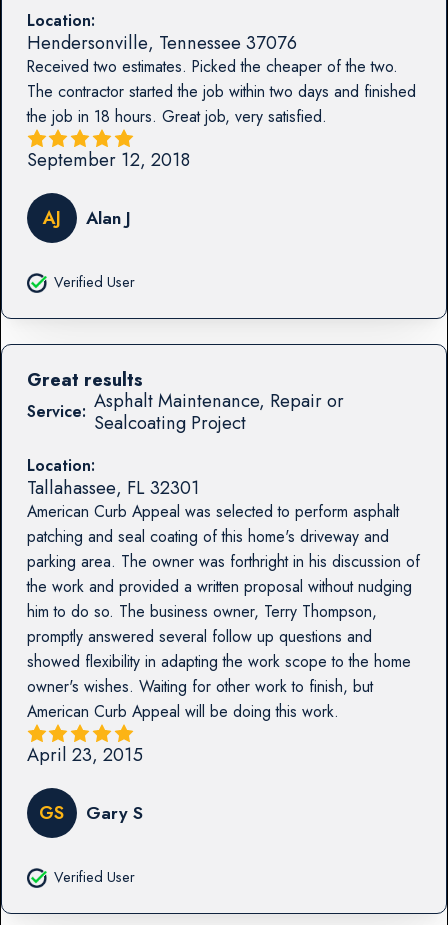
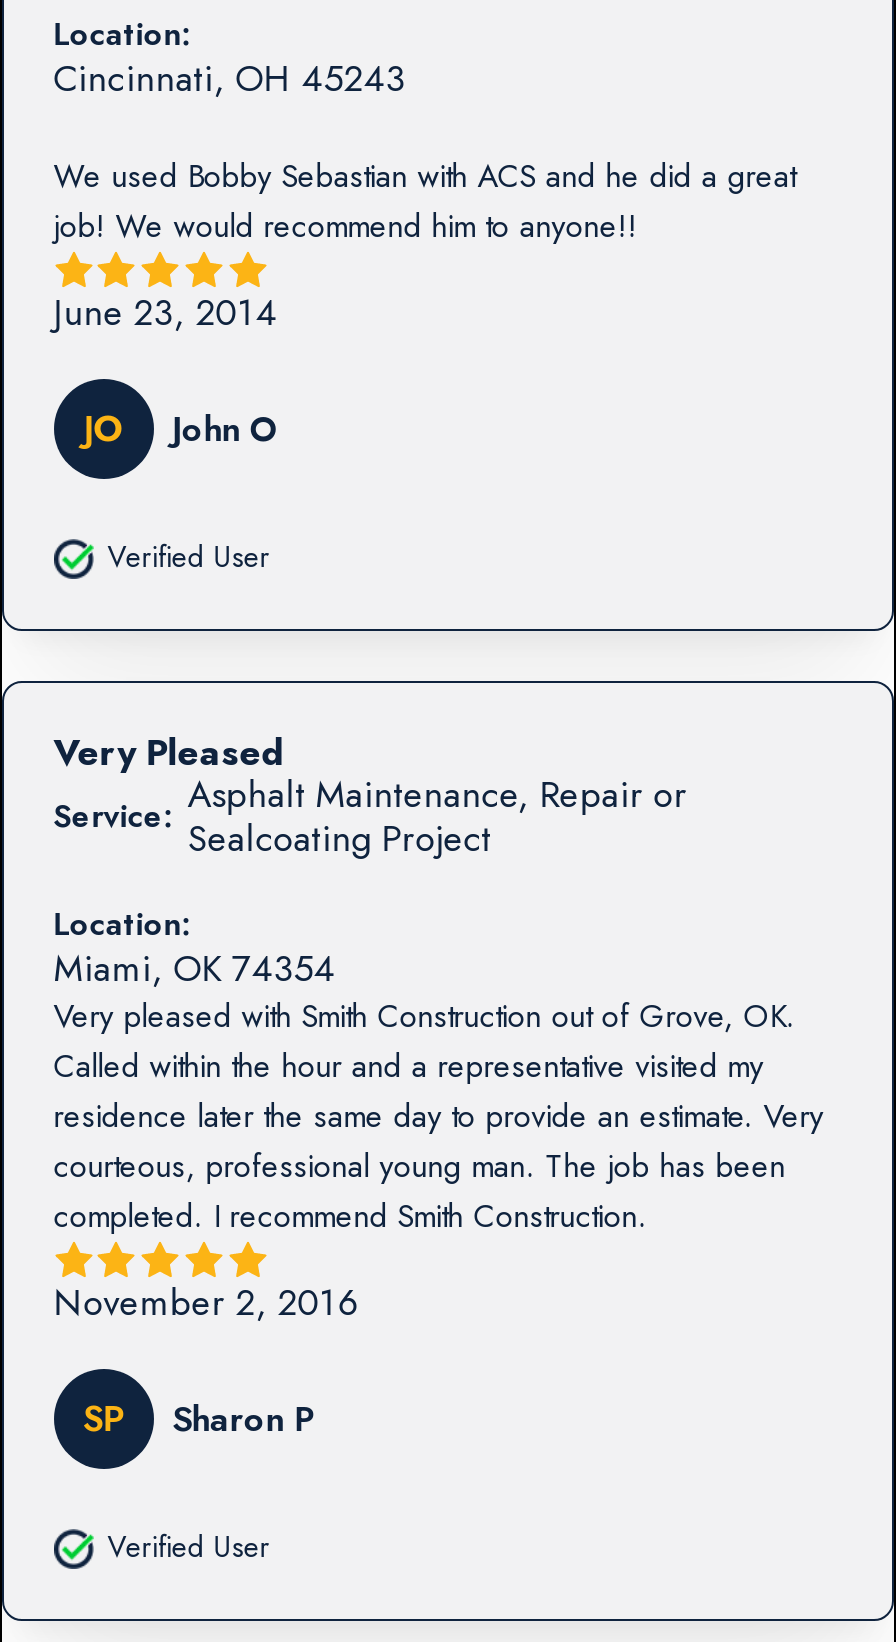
[27,29,416,128] Hendersonville, Tennessee 37076 | Received two estimates. Picked the cheaper of the two. | The contractor started the job within two days and finished | the job in 18 hours. Great job, very satisfied. -> [53,51,795,249] Cincinnati, OH 45243 | We used Bobby Sebastian with ACS and he did a great | job! We would recommend him to anyone!!
[27,146,190,231] September 12, 2018 | AJ | Alan J -> [53,285,278,456] June 23, 2014 | JO | John O
[27,366,143,393] Great results -> [53,726,285,780] Very Pleased
[27,474,420,723] Tallahassee, FL 32301 | American Curb Appeal was selected to perform asphalt | patching and seal coating of this home's driveway and | parking area. The owner was forthright in his discussion of | the work and provided a written proposal without nudging | him to do so. The business owner, Terry Thompson, | promptly answered several follow up questions and | showed flexibility in adapting the work scope to the home | owner's wishes. Waiting for other work to finish, but | American Curb Appeal will be doing this work. -> [53,942,823,1239] Miami, OK 74354 | Very pleased with Smith Construction out of Grove, OK. | Called within the hour and a representative visited my | residence later the same day to provide an estimate. Very | courteous, professional young man. The job has been | completed. I recommend Smith Construction.
[27,741,143,768] April 23, 2015 -> [53,1275,357,1329] November 2, 2016
[39,799,143,826] GS | Gary S -> [82,1392,314,1446] SP | Sharon P

